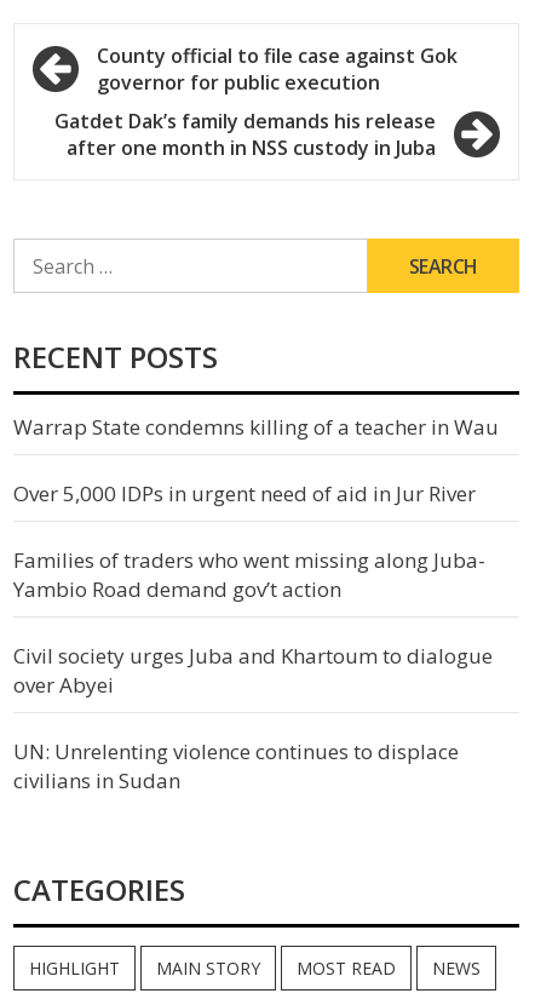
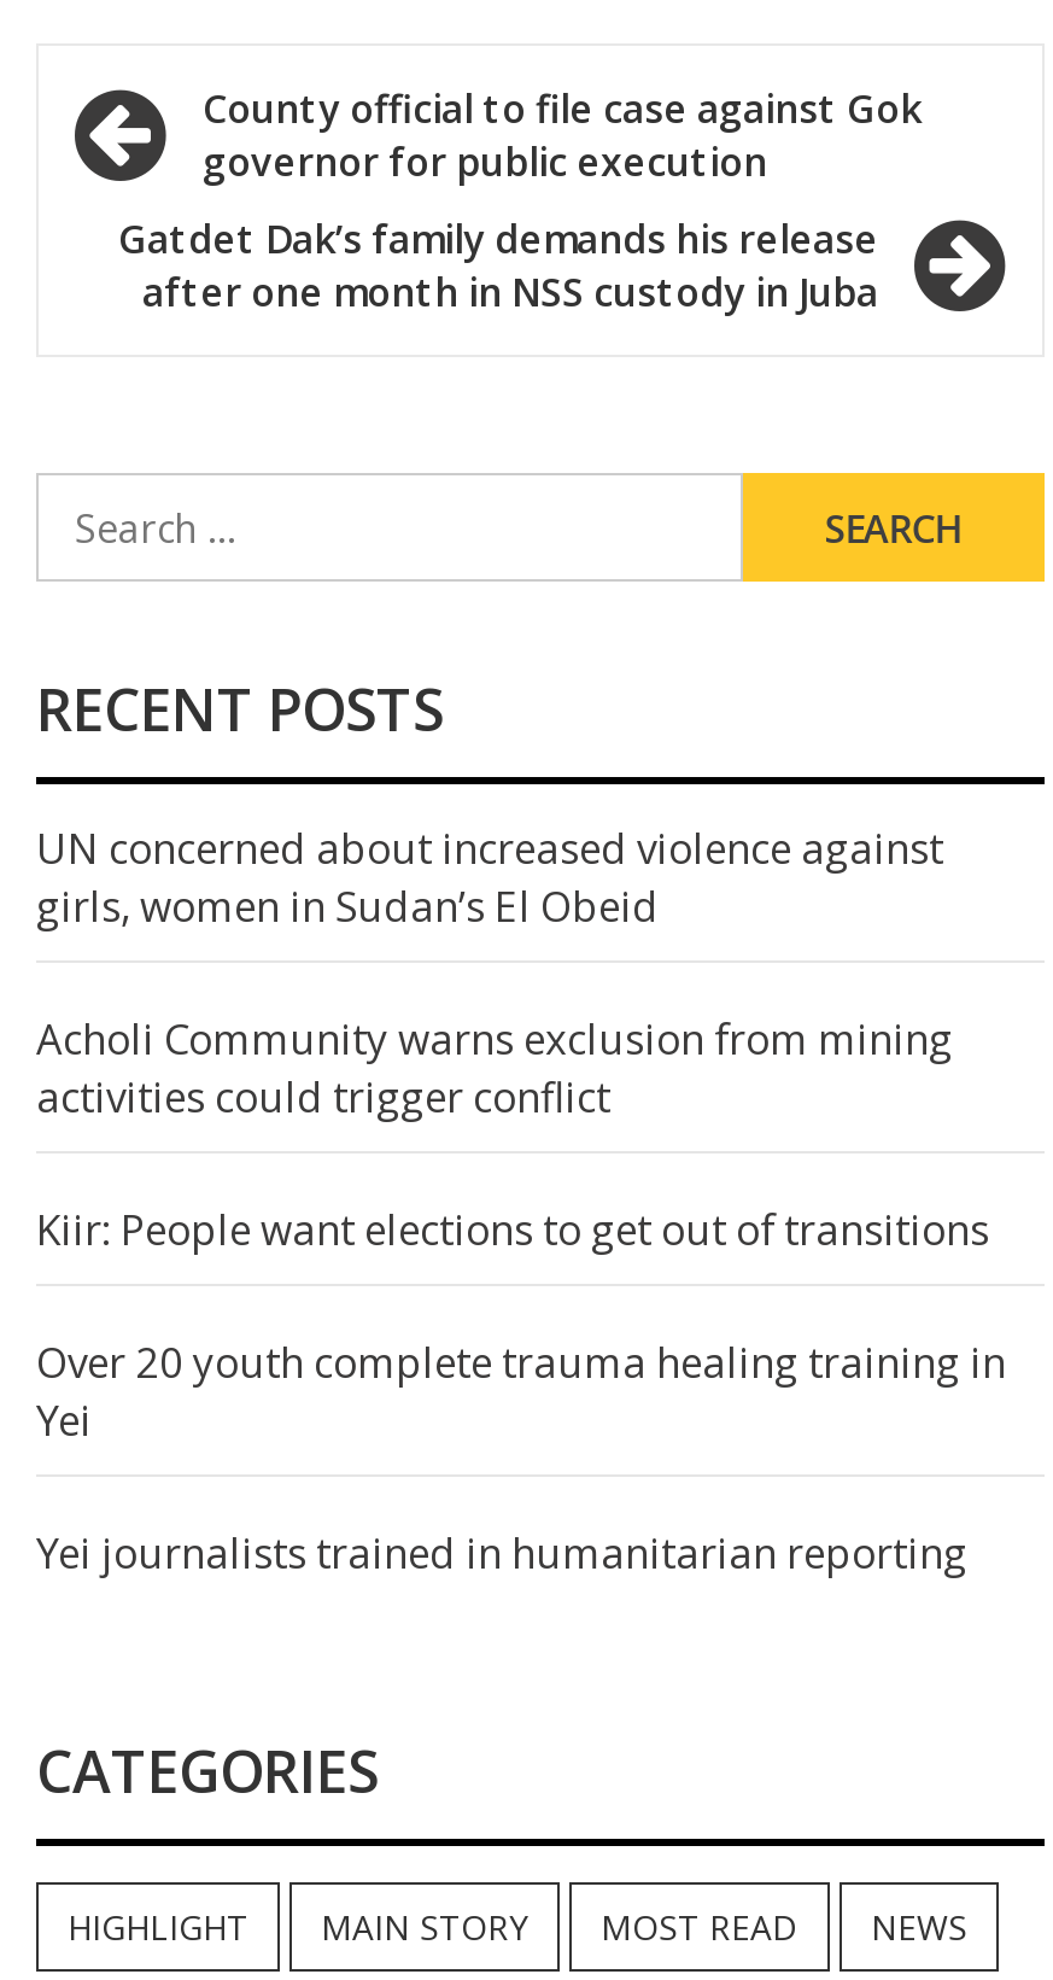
[13,413,499,441] Warrap State condemns killing of a teacher in Wau -> [36,821,943,934] UN concerned about increased violence against | girls, women in Sudan’s El Obeid
[13,480,476,508] Over 5,000 IDPs in urgent need of aid in Jur River -> [36,1012,953,1125] Acholi Community warns exclusion from mining | activities could trigger conflict
[13,546,485,603] Families of traders who went missing along Juba- | Yambio Road demand gov’t action -> [36,1202,989,1258] Kiir: People want elections to get out of transitions
[13,642,493,699] Civil society urges Juba and Khartoum to dialogue | over Abyei -> [36,1335,1006,1448] Over 20 youth complete trauma healing training in | Yei
[13,738,459,795] UN: Unrelenting violence continues to displace | civilians in Sudan -> [36,1526,967,1581] Yei journalists trained in humanitarian reporting

